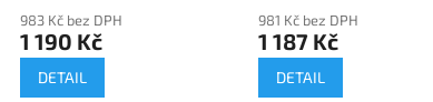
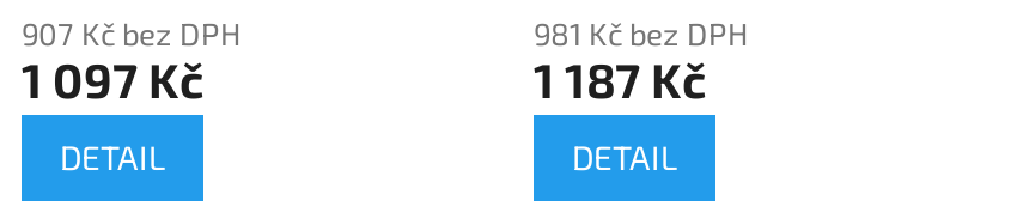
[20,11,122,28] 983 Kč bez DPH -> [22,13,242,51] 907 Kč bez DPH
[20,27,102,54] 1 190 Kč -> [22,49,203,106] 1 097 Kč

